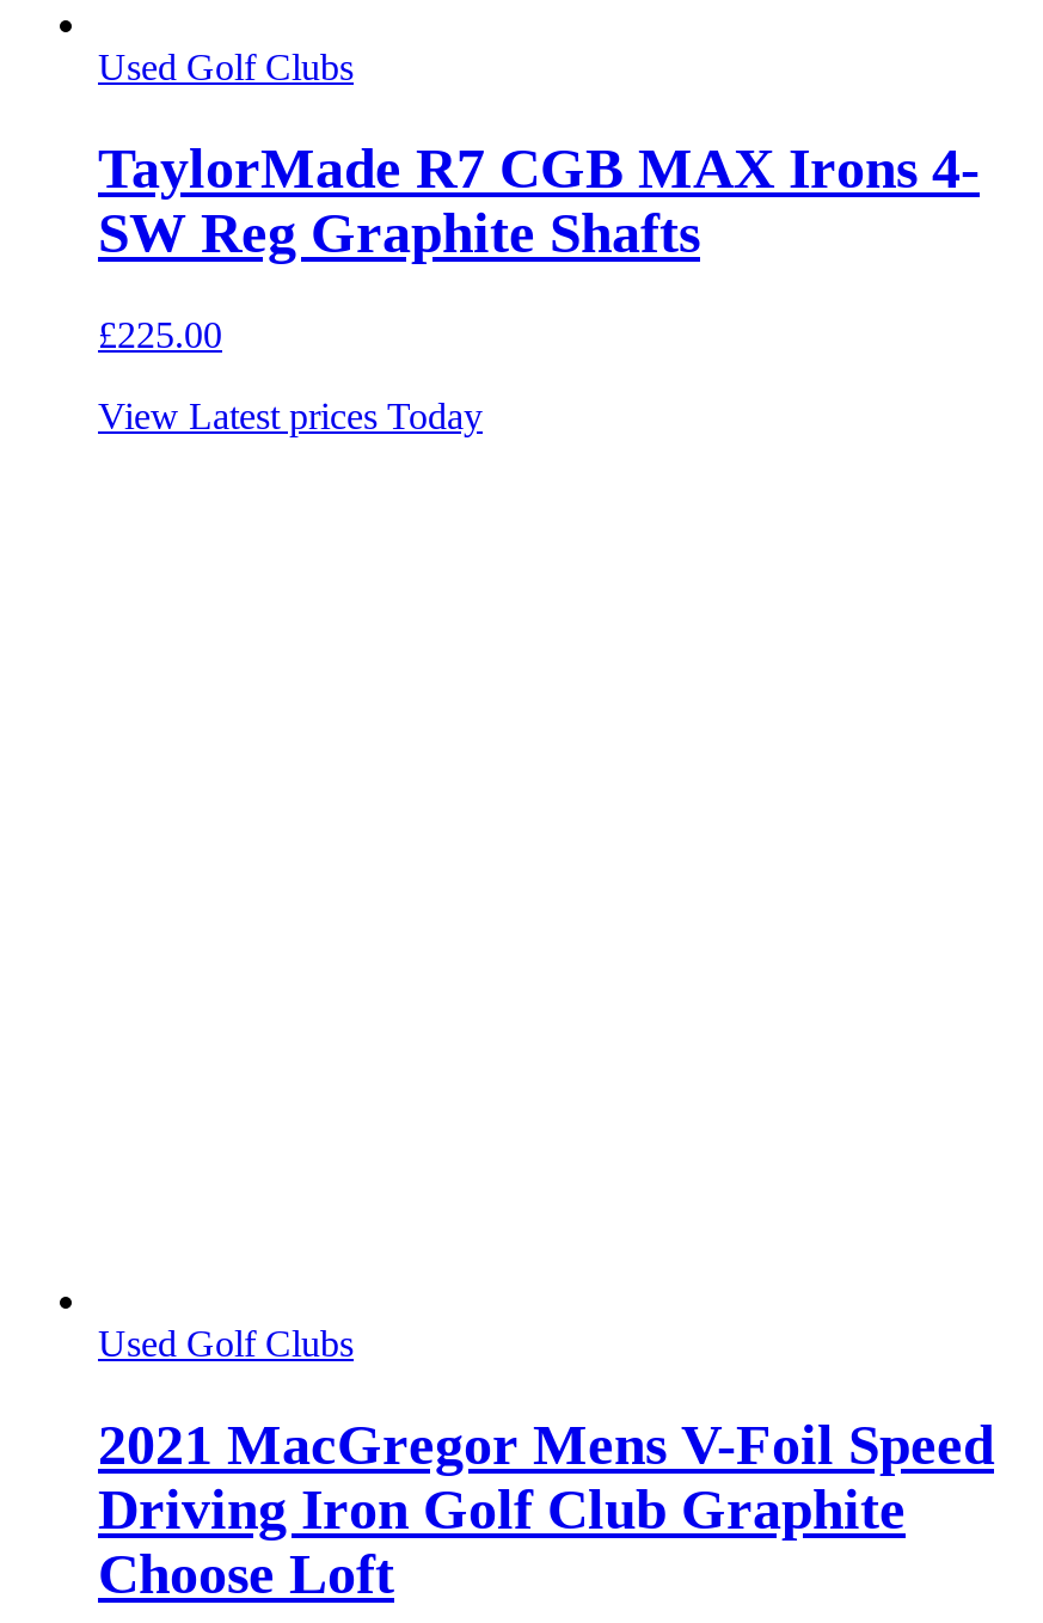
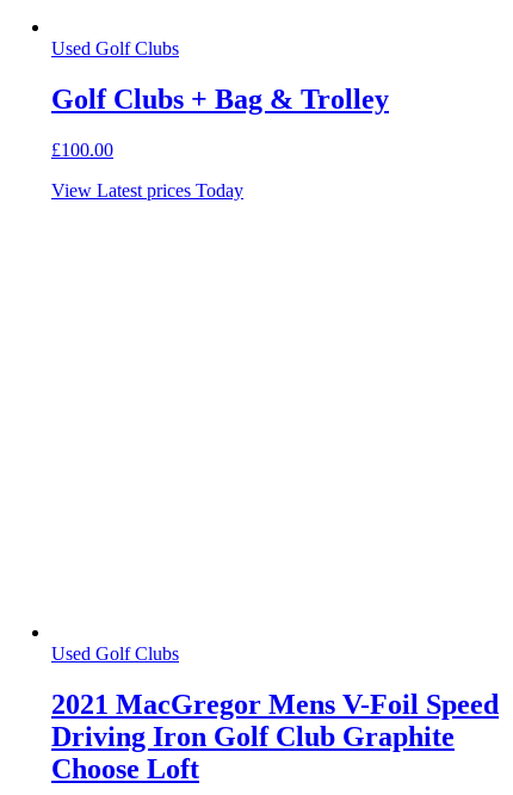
[98,137,980,264] TaylorMade R7 CGB MAX Irons 4- | SW Reg Graphite Shafts -> [51,83,389,114] Golf Clubs + Bag & Trolley
[98,314,222,354] £225.00 -> [51,139,113,160] £100.00

